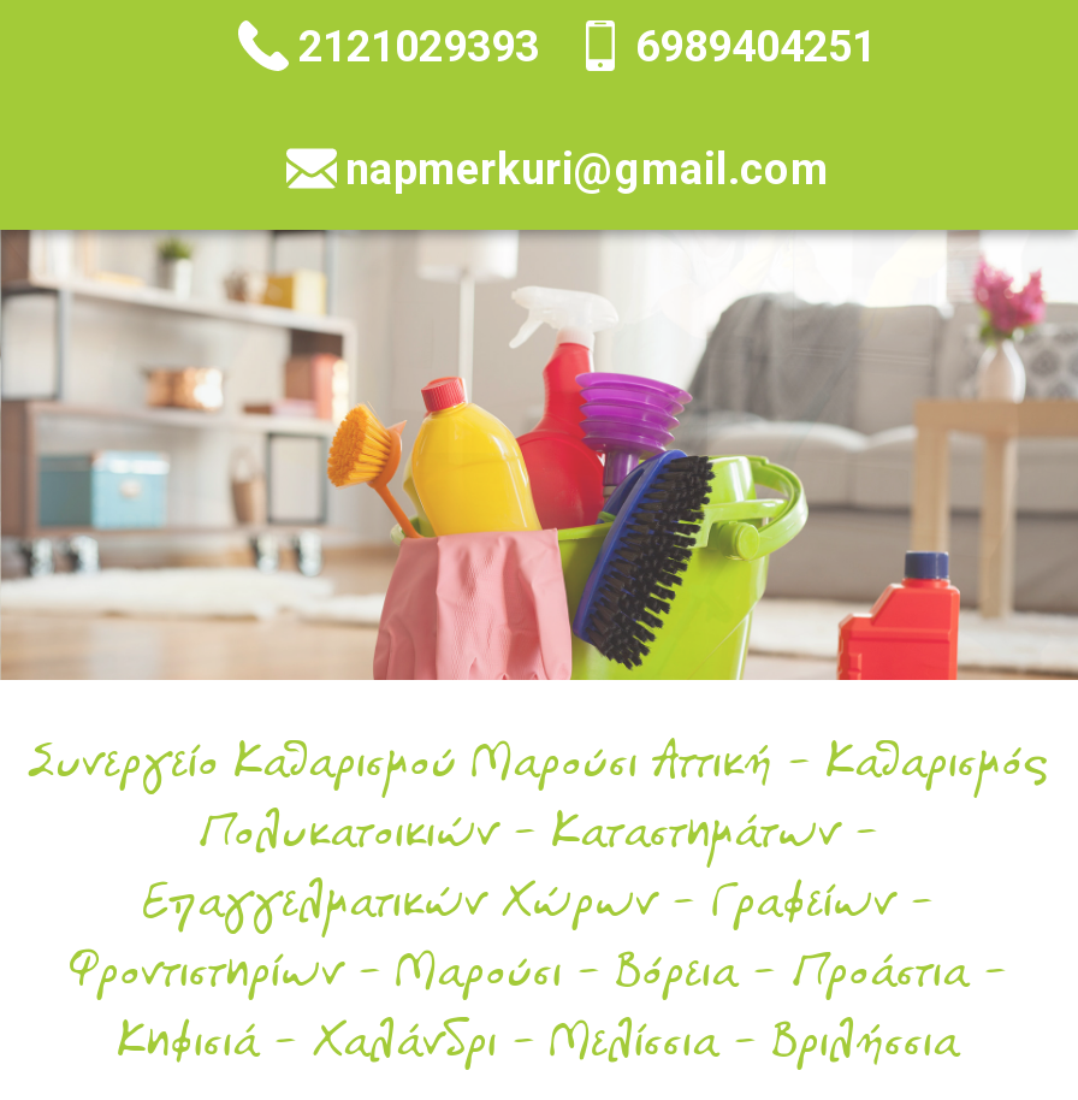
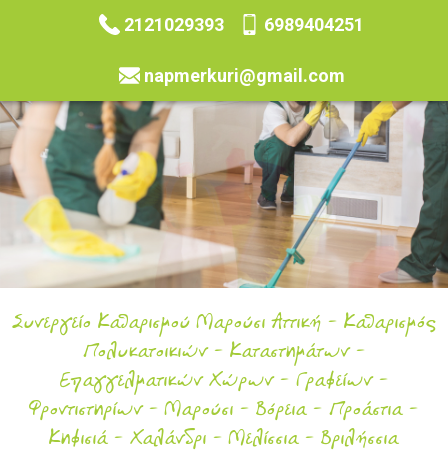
[7,227,1071,682] [image] -> [3,100,445,289] [image]

